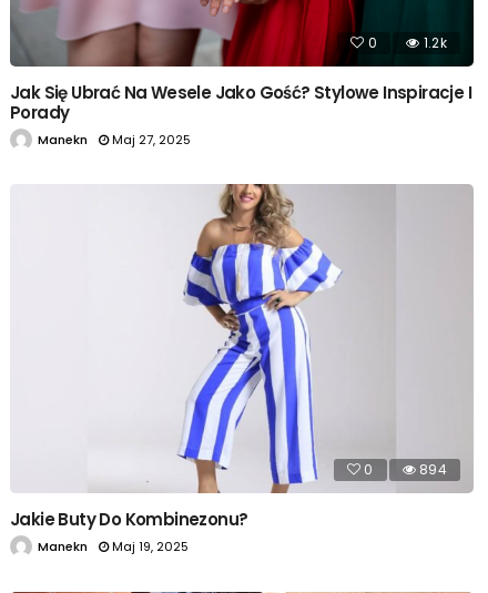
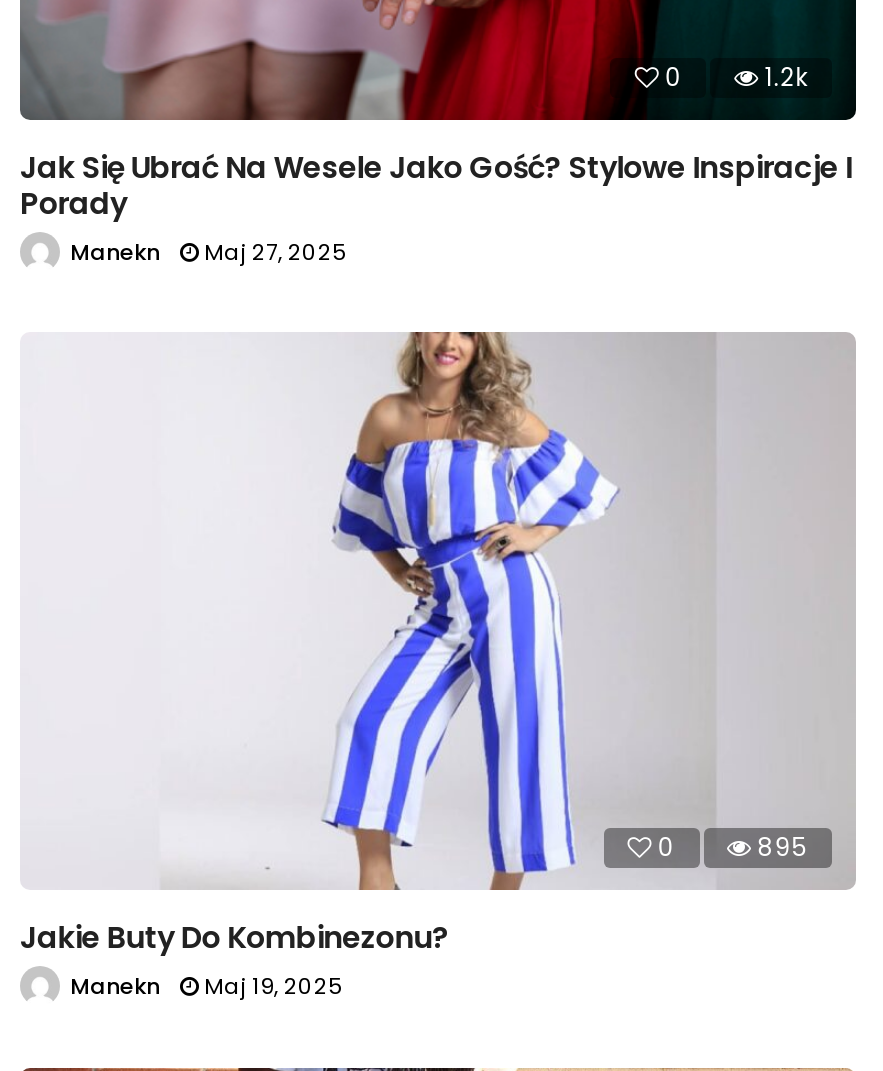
[419,460,447,479] 894 -> [758,830,808,864] 895

